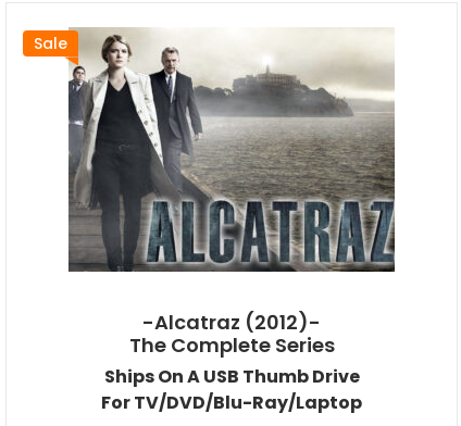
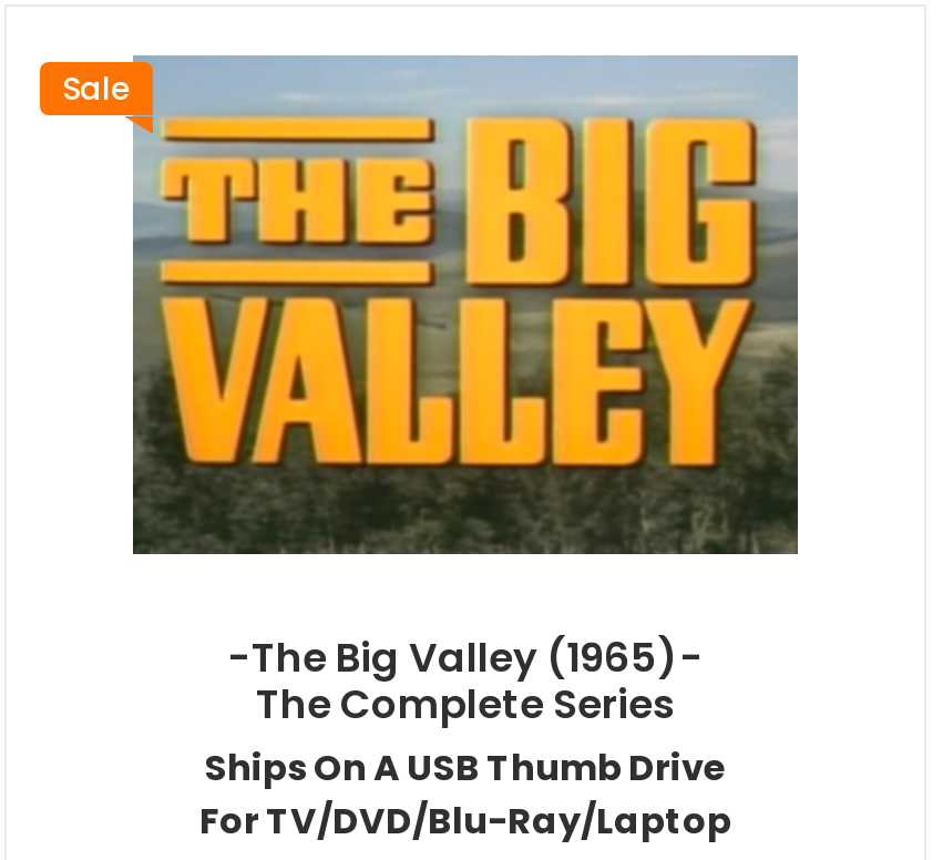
[67,27,396,336] [image] | -Alcatraz (2012)- -> [133,55,800,686] [image] | -The Big Valley (1965)-

